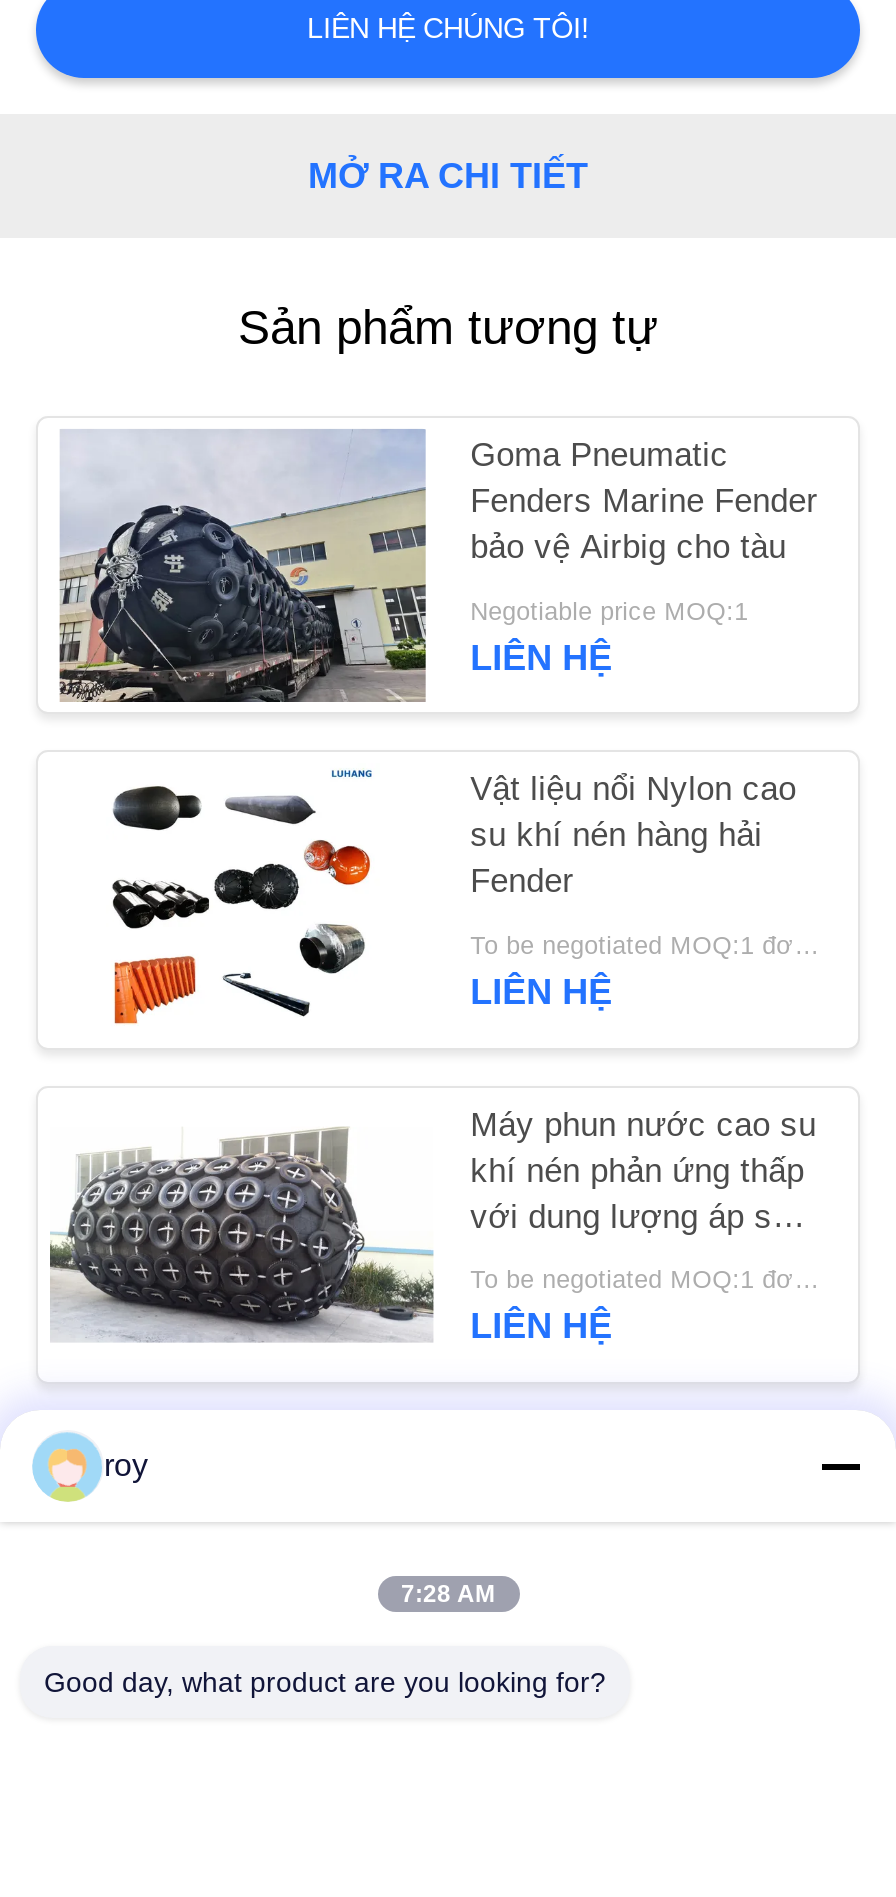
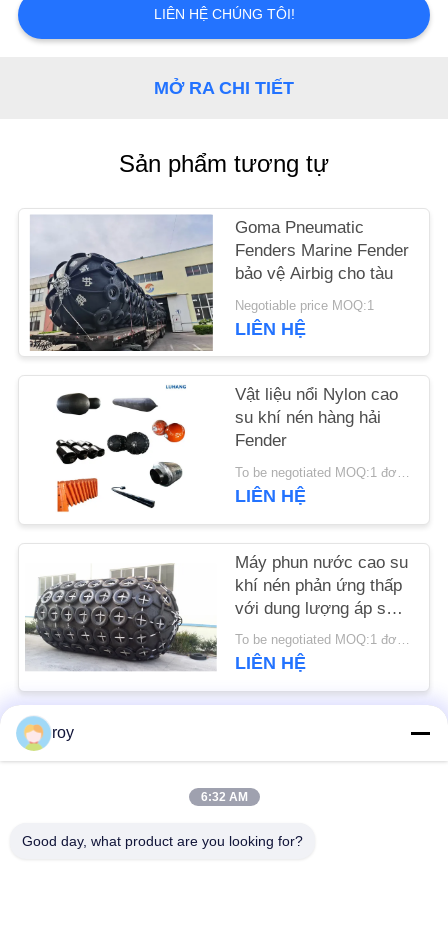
[401,1580,495,1608] 7:28 AM -> [200,790,247,804] 6:32 AM

